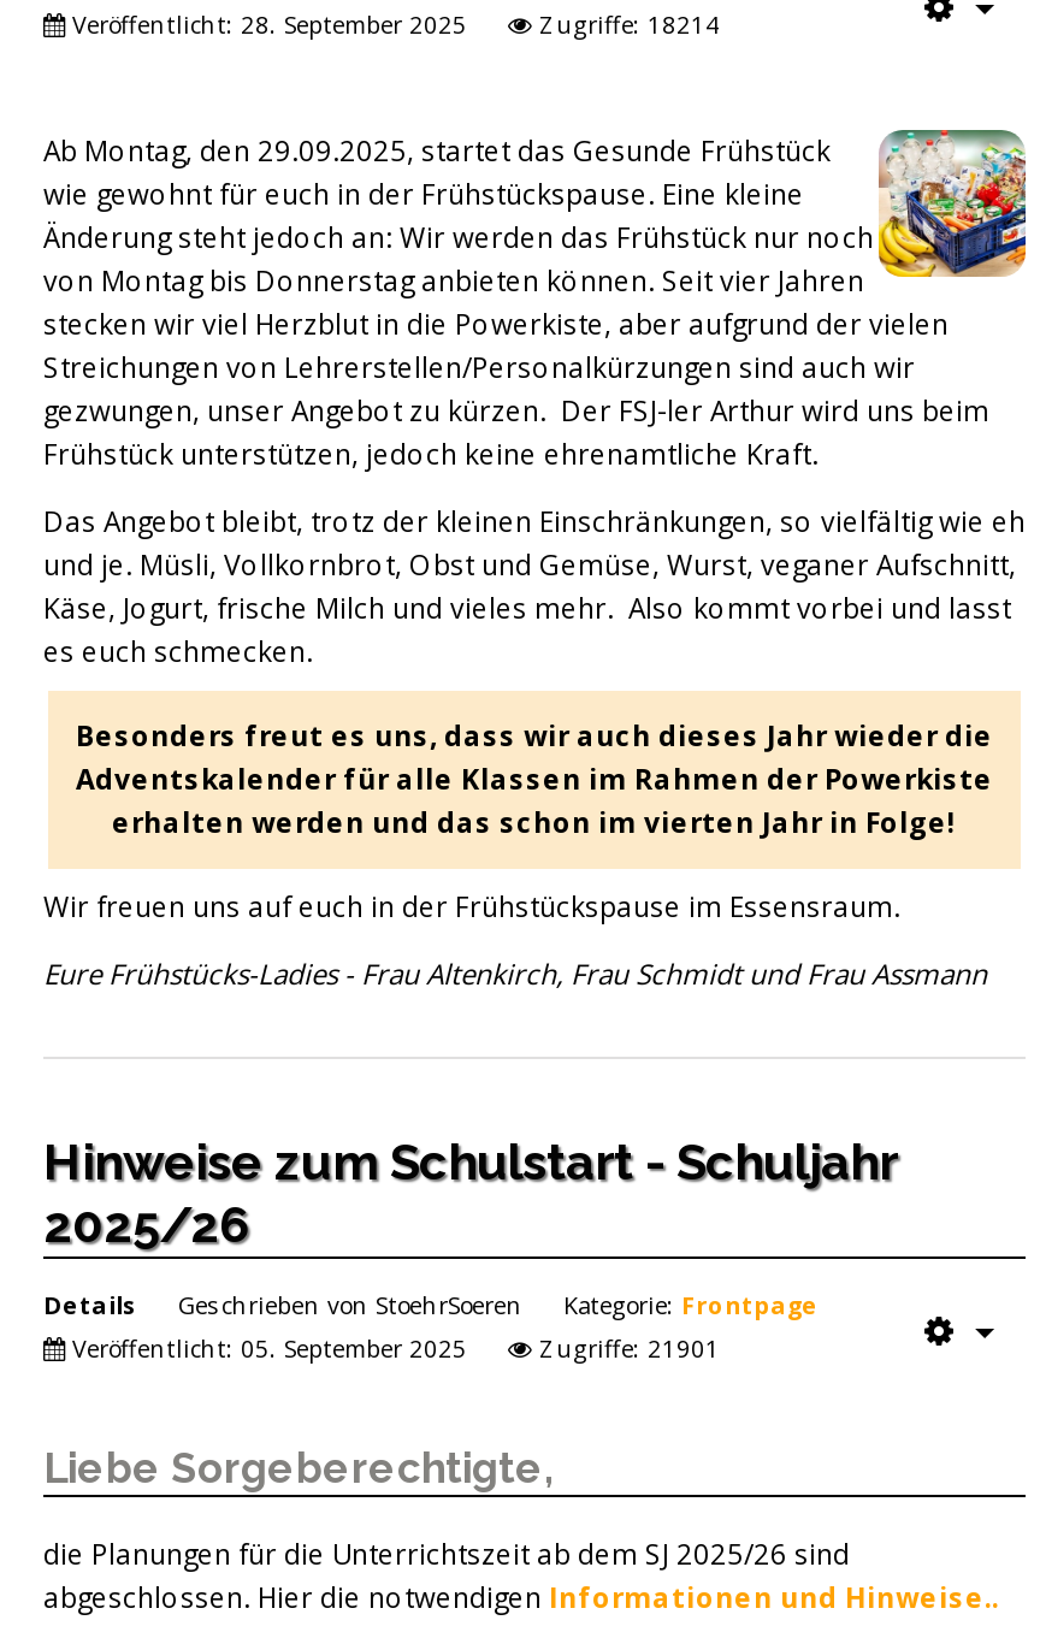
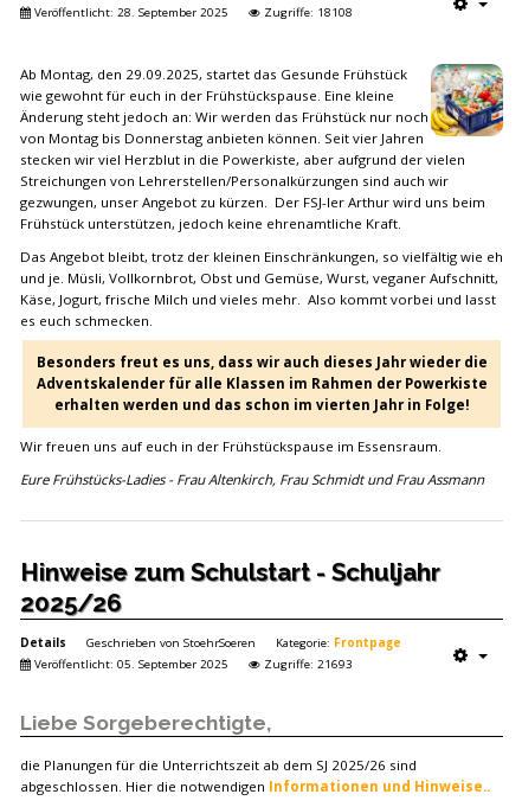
[539,6,720,40] Zugriffe: 18214 -> [264,3,353,20] Zugriffe: 18108
[539,1330,720,1364] Zugriffe: 21901 -> [264,655,353,671] Zugriffe: 21693

